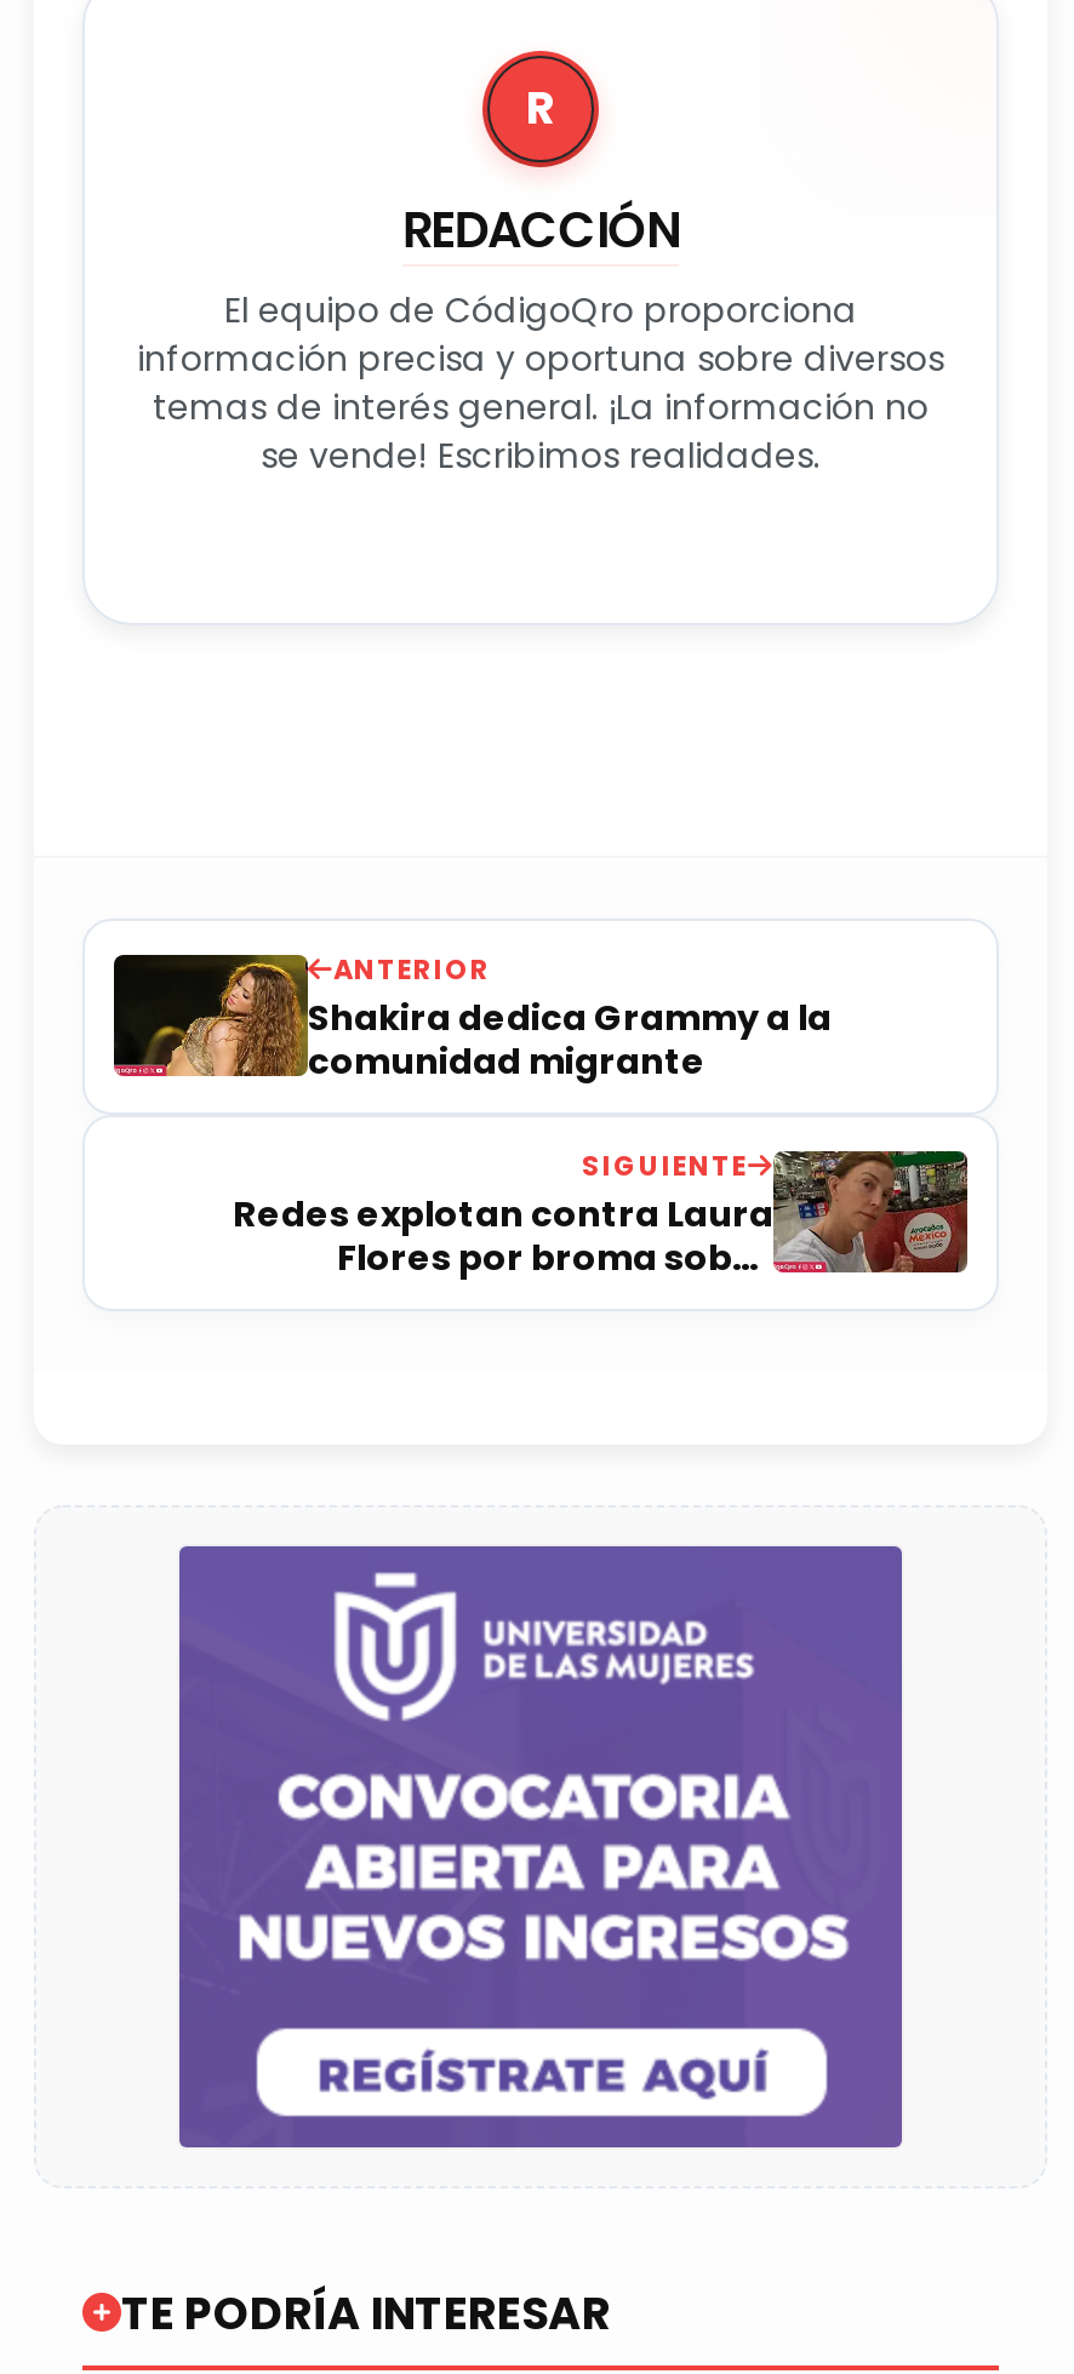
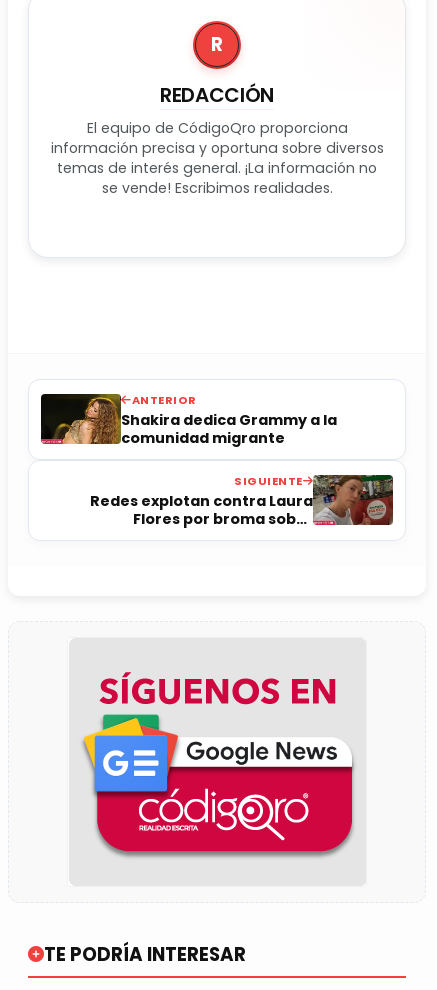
[177,1544,904,2150] [image] -> [68,638,366,886] [image]

